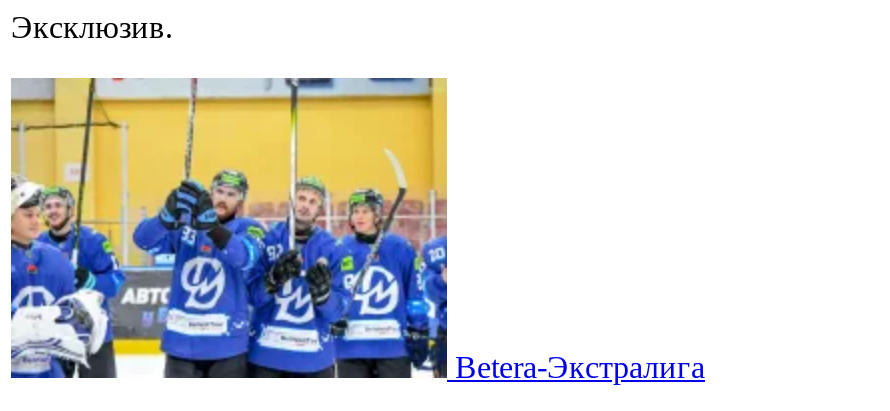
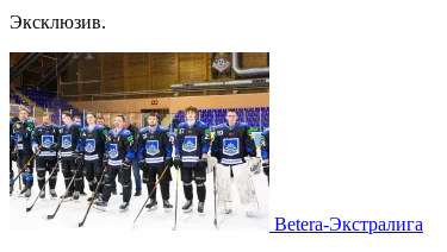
[9,75,449,381] [image] -> [8,51,271,231] [image]

